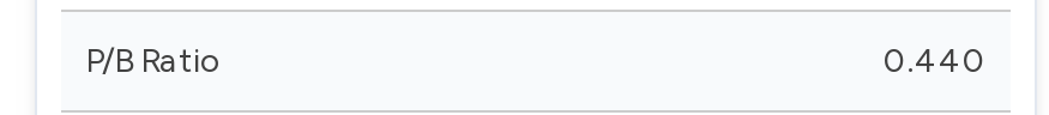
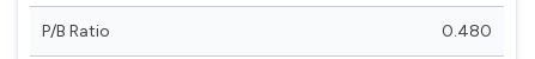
[884,41,987,81] 0.440 -> [442,21,492,41] 0.480

